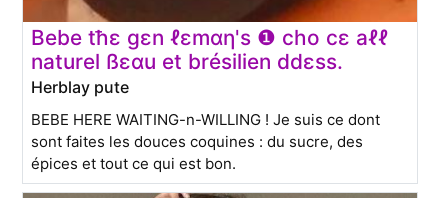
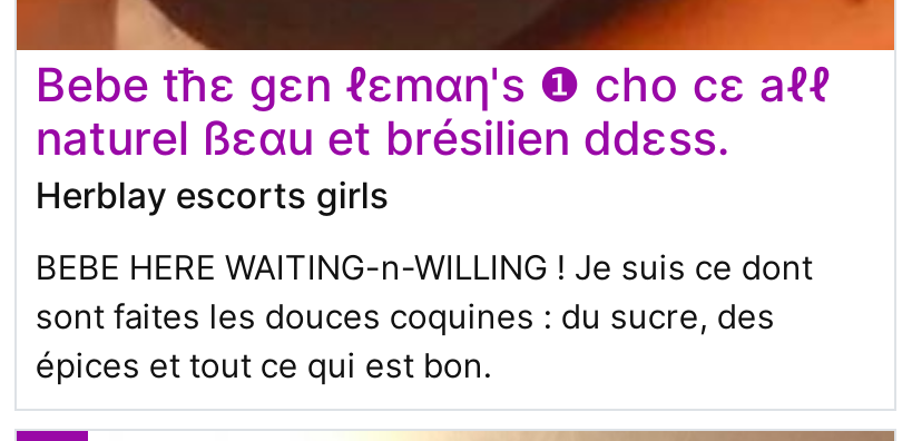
[31,77,129,97] Herblay pute -> [35,171,390,216] Herblay escorts girls

